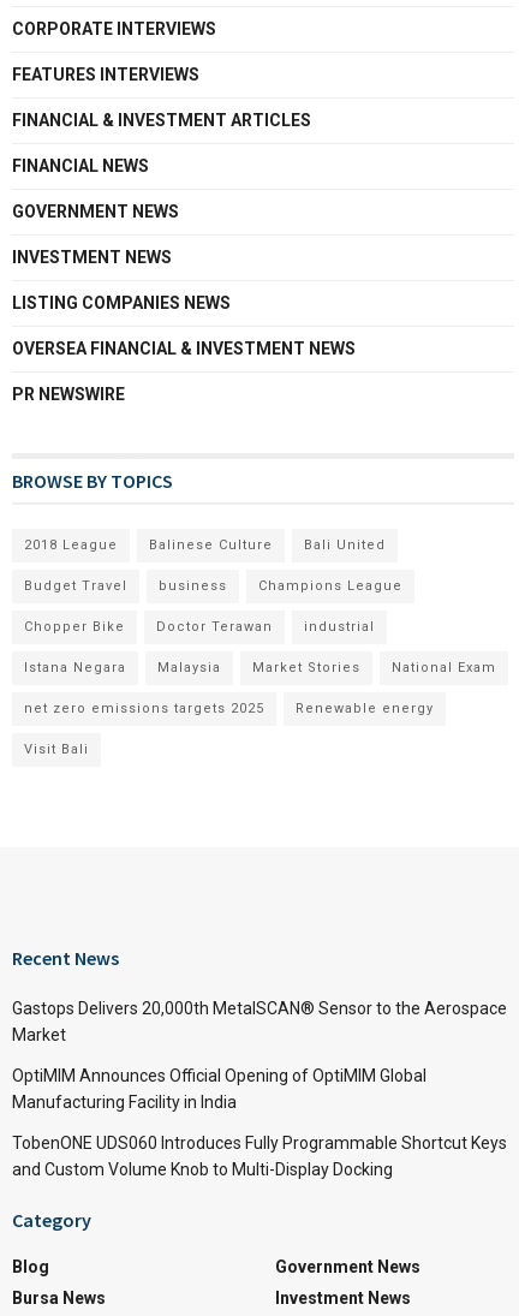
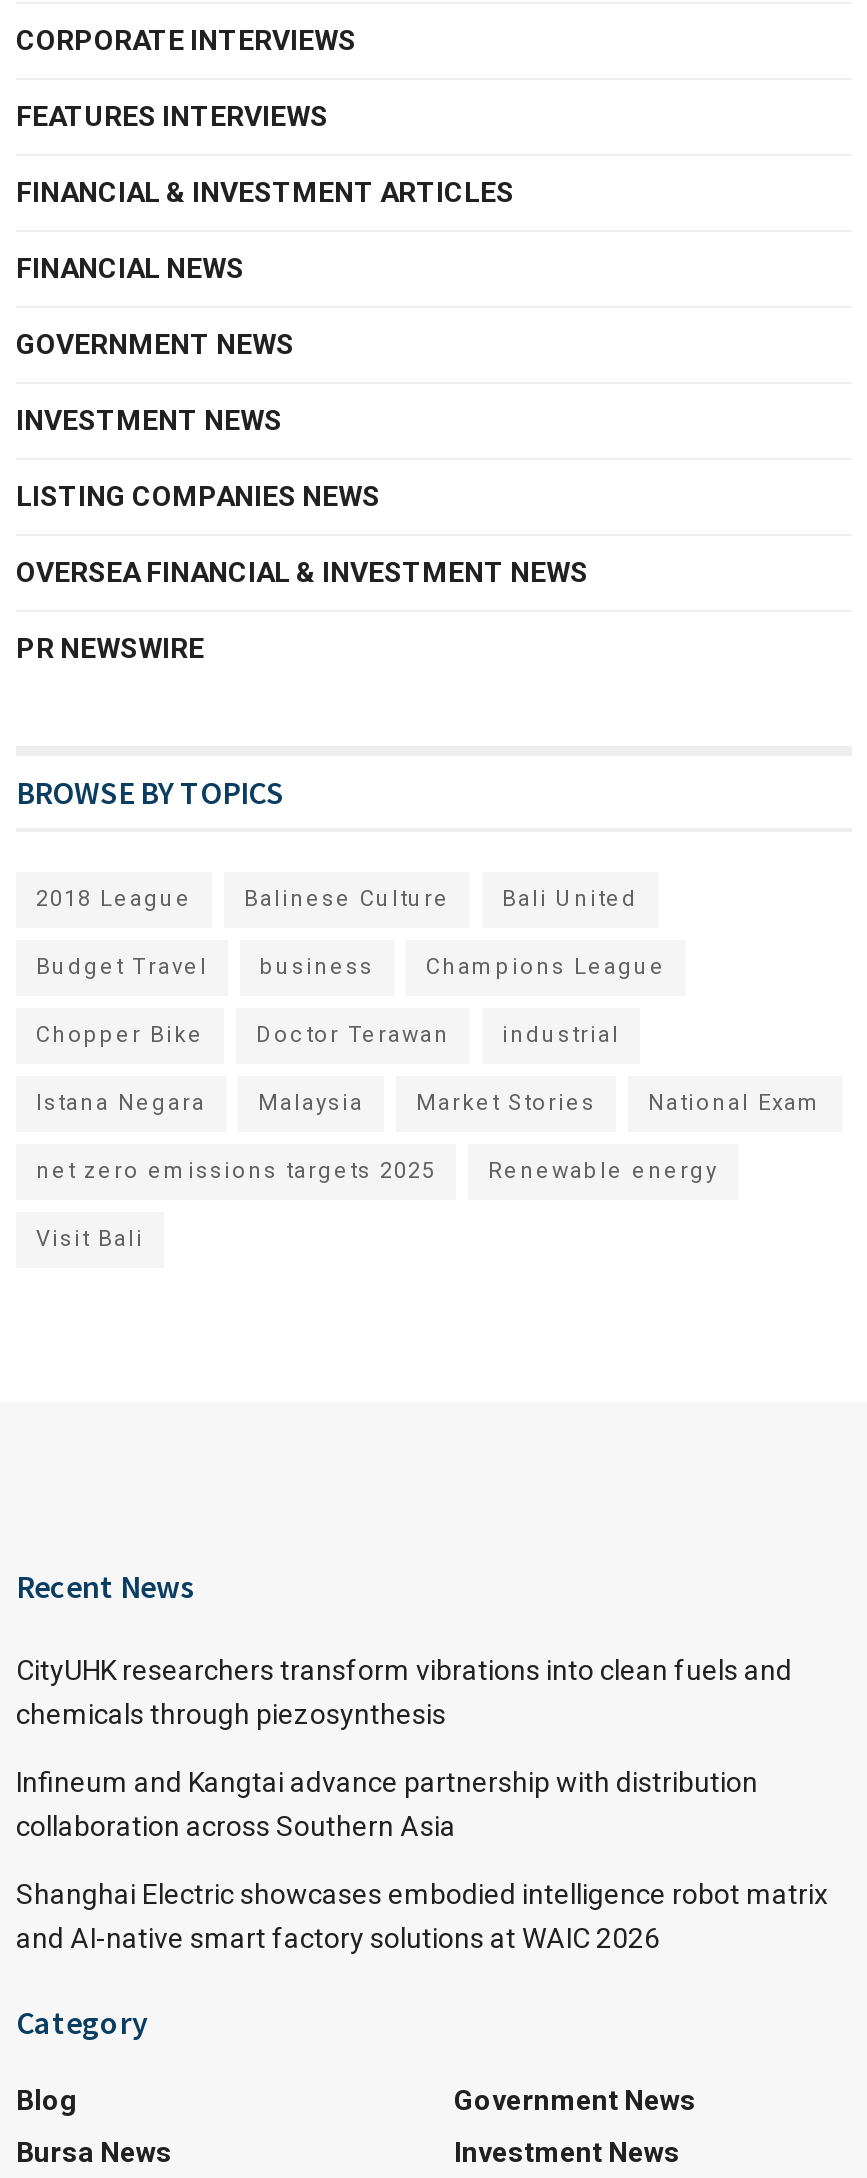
[12,998,507,1044] Gastops Delivers 20,000th MetalSCAN® Sensor to the Aerospace | Market -> [16,1654,792,1730] CityUHK researchers transform vibrations into clean fuels and | chemicals through piezosynthesis
[12,1066,426,1111] OptiMIM Announces Official Opening of OptiMIM Global | Manufacturing Facility in India -> [16,1766,758,1842] Infineum and Kangtai advance partnership with distribution | collaboration across Southern Asia
[12,1133,507,1179] TobenONE UDS060 Introduces Fully Programmable Shortcut Keys | and Custom Volume Knob to Multi-Display Docking -> [16,1878,828,1954] Shanghai Electric showcases embodied intelligence robot matrix | and AI-native smart factory solutions at WAIC 2026

